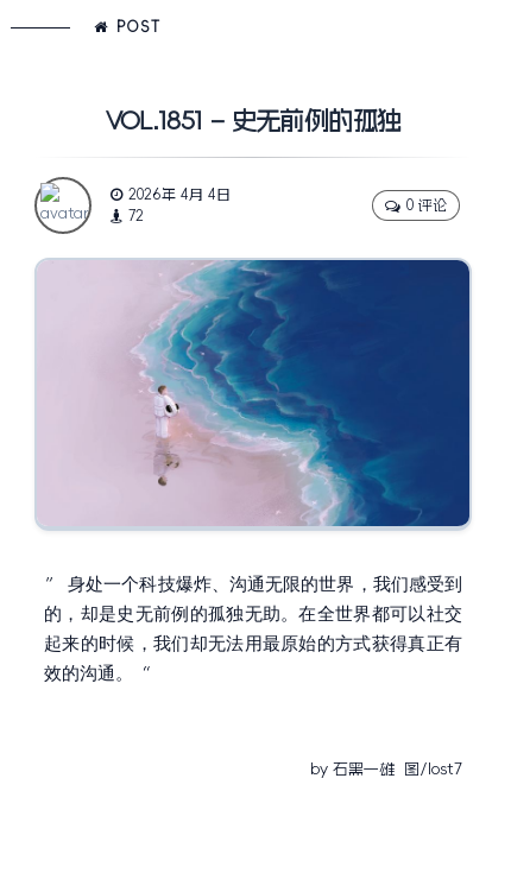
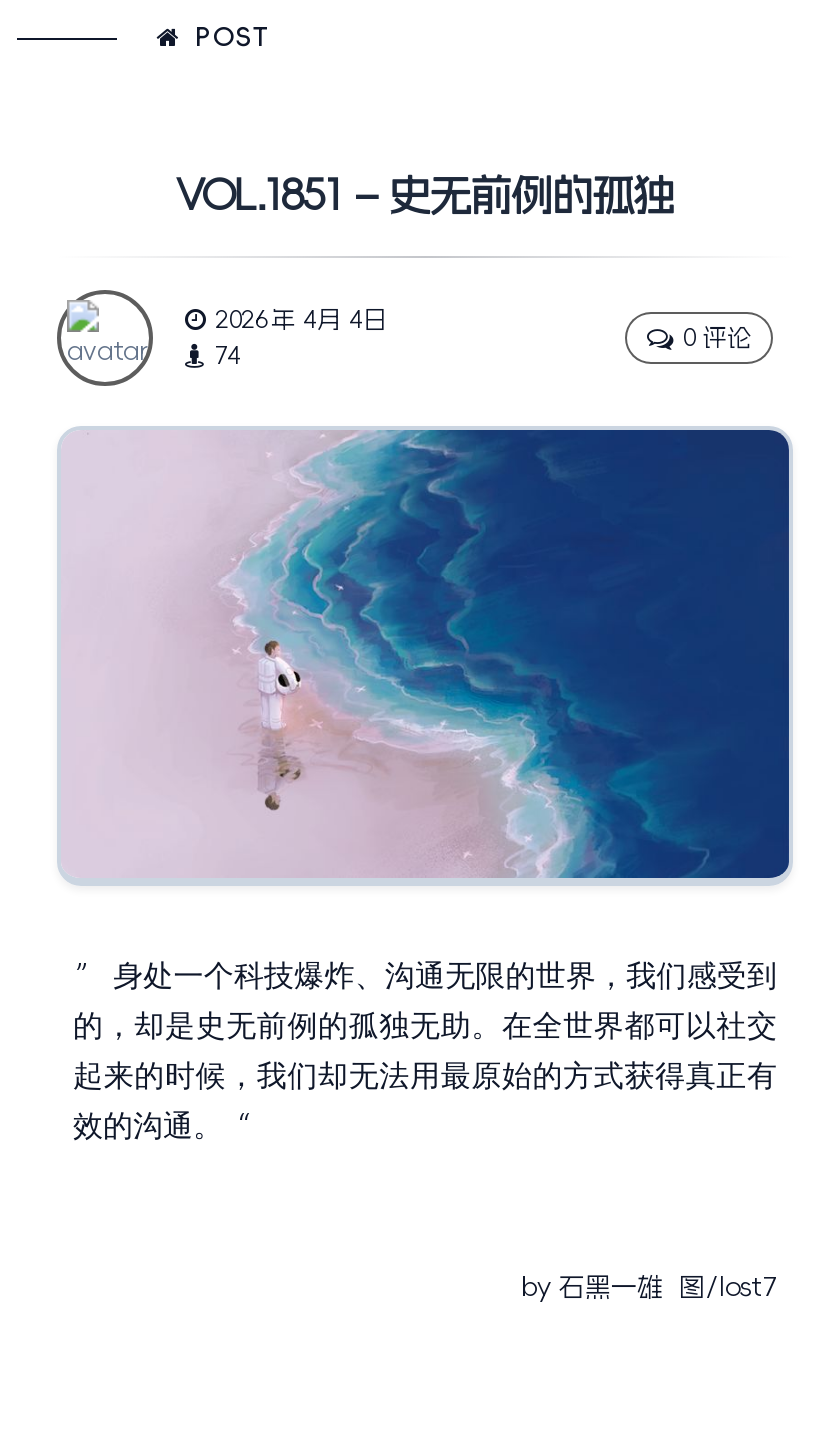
[128,210,144,224] 72 -> [215,345,241,369] 74

